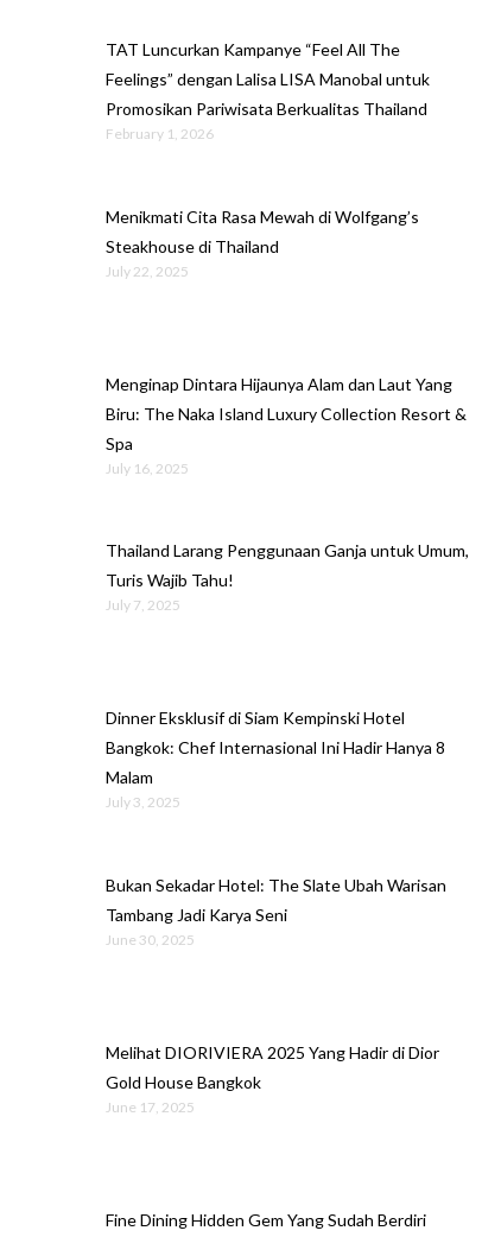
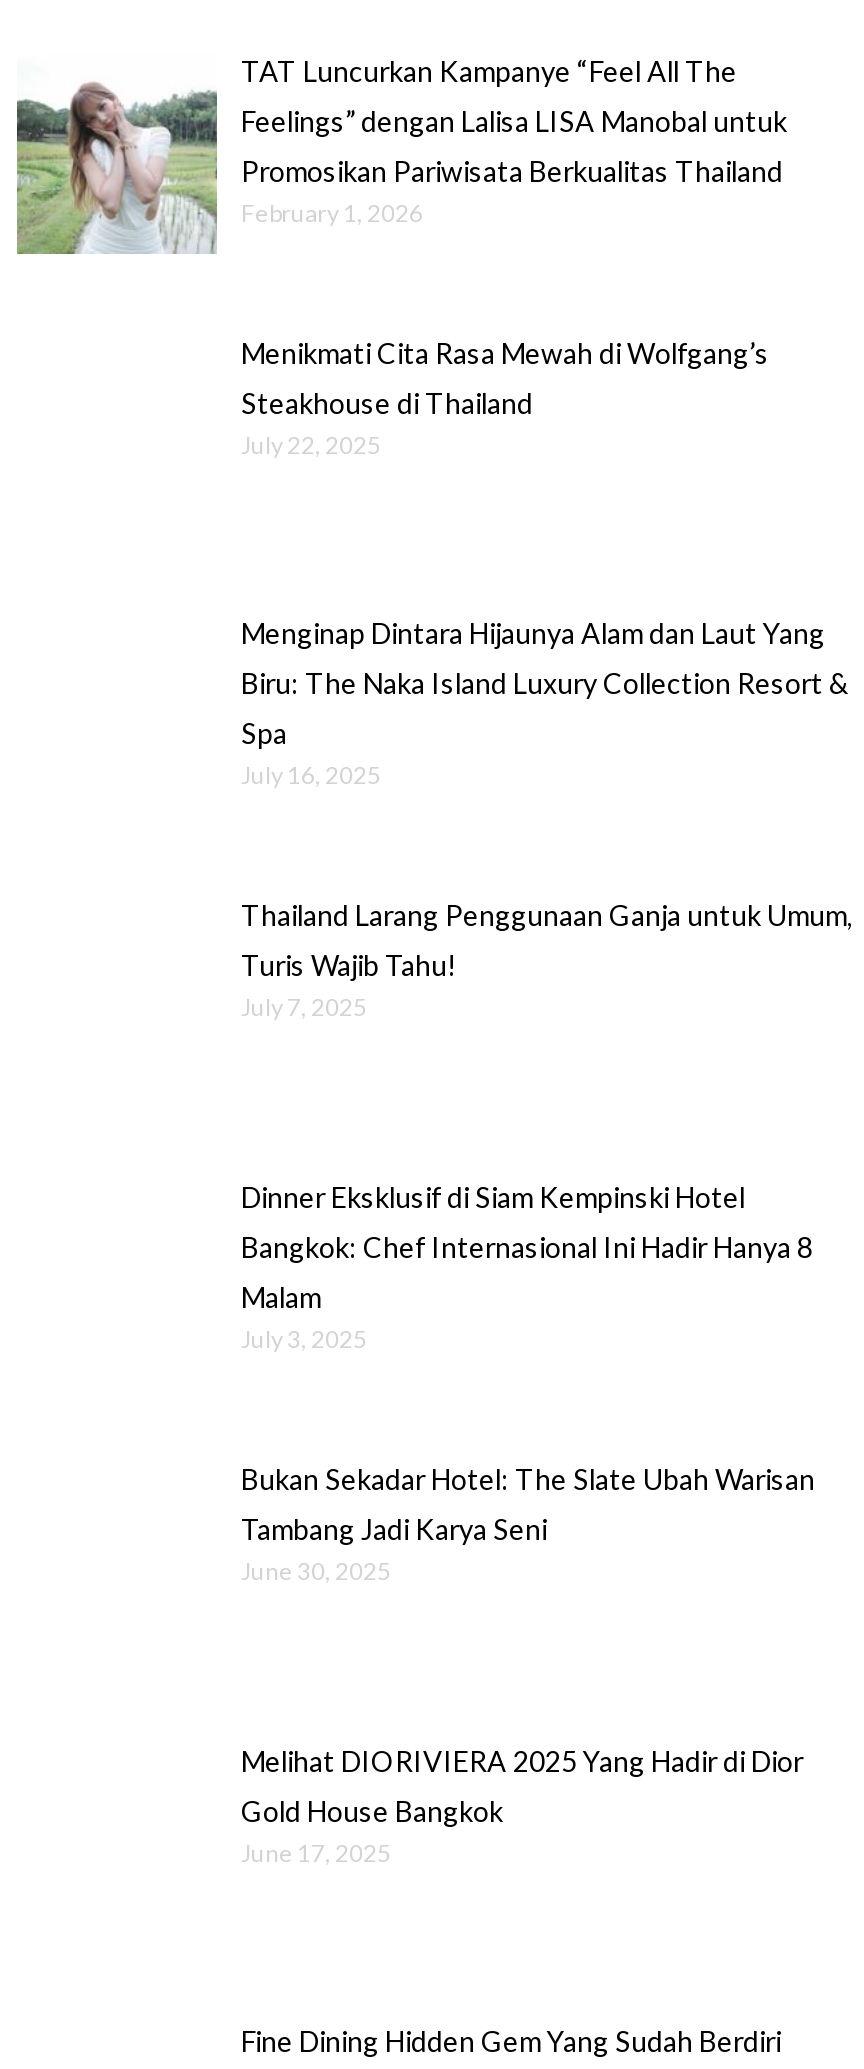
none -> [15,79,219,257] [image]

